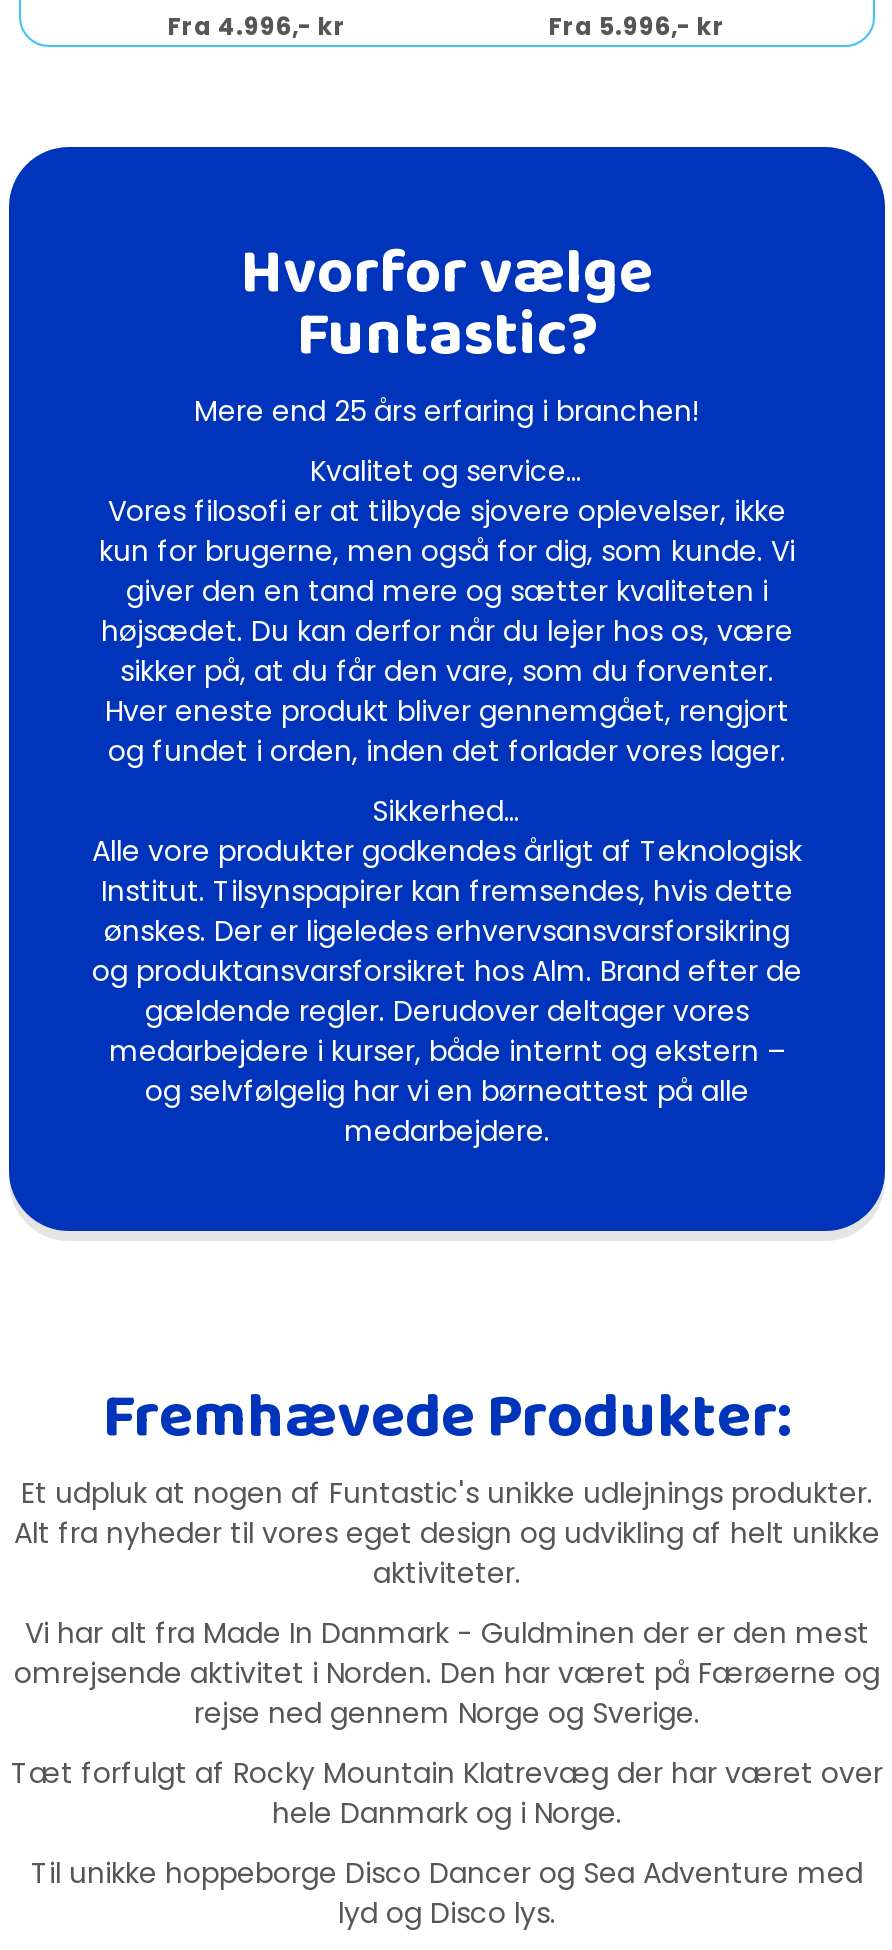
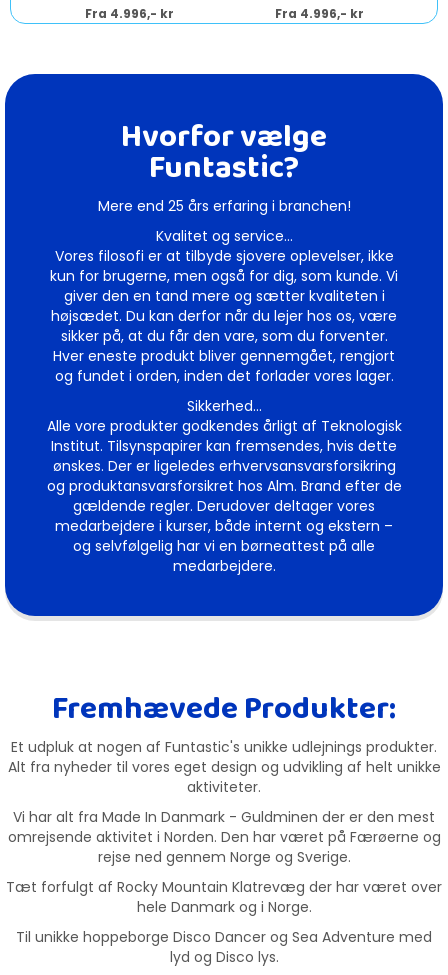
[549,12,725,44] Fra 5.996,- kr -> [274,6,363,22] Fra 4.996,- kr

